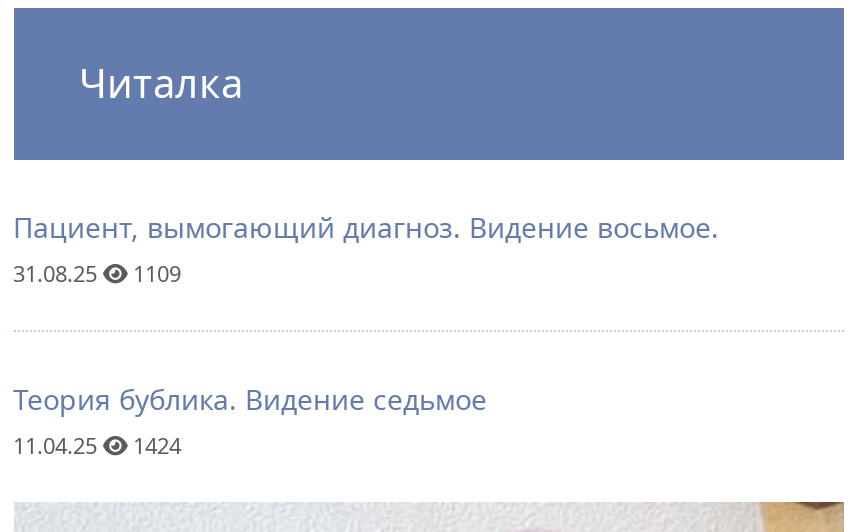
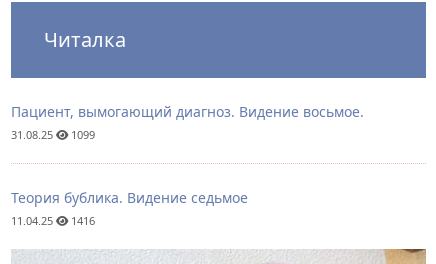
[13,259,181,289] 31.08.25 1109 -> [10,127,94,142] 31.08.25 1099
[13,431,181,461] 11.04.25 1424 -> [10,213,94,228] 11.04.25 1416

